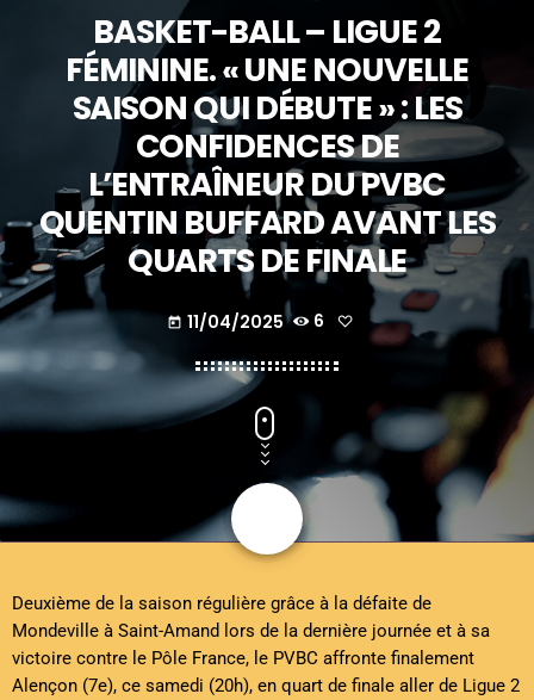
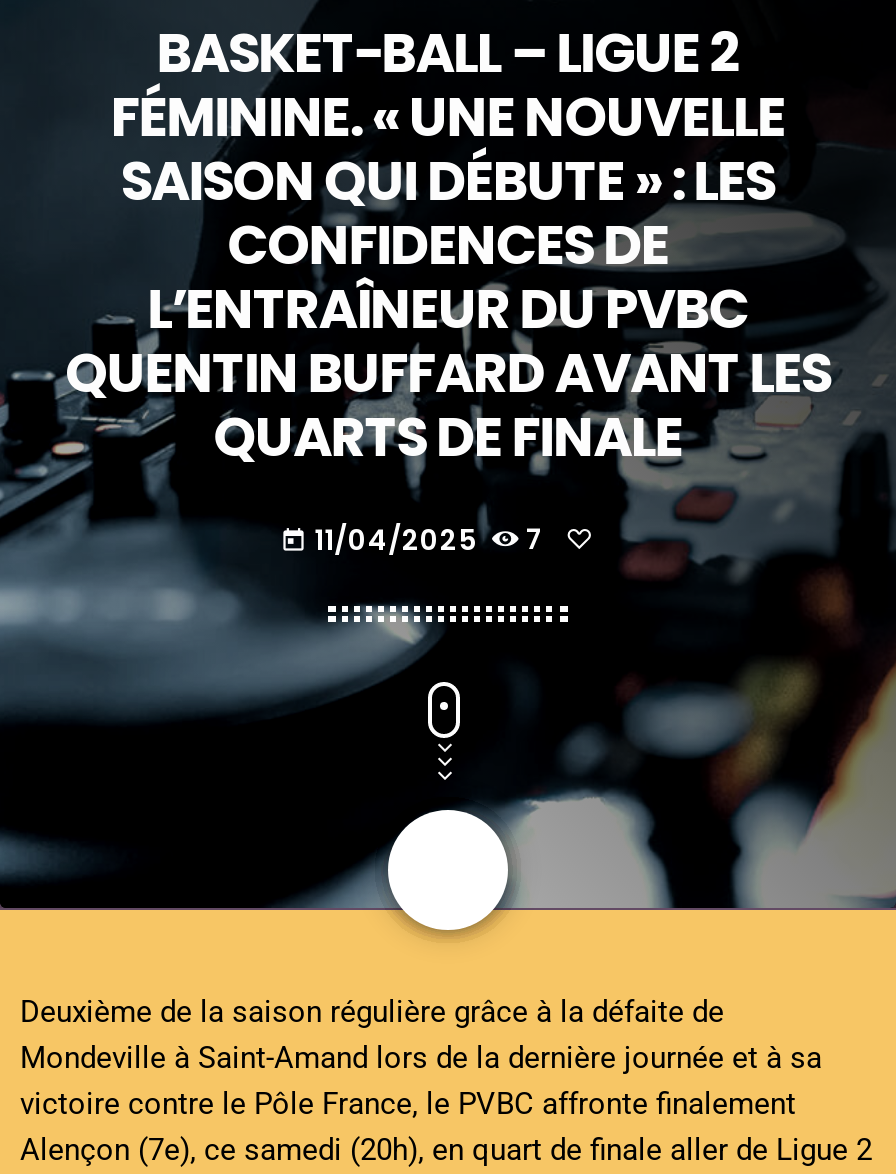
[313,310,328,334] 6 -> [526,520,550,560] 7

